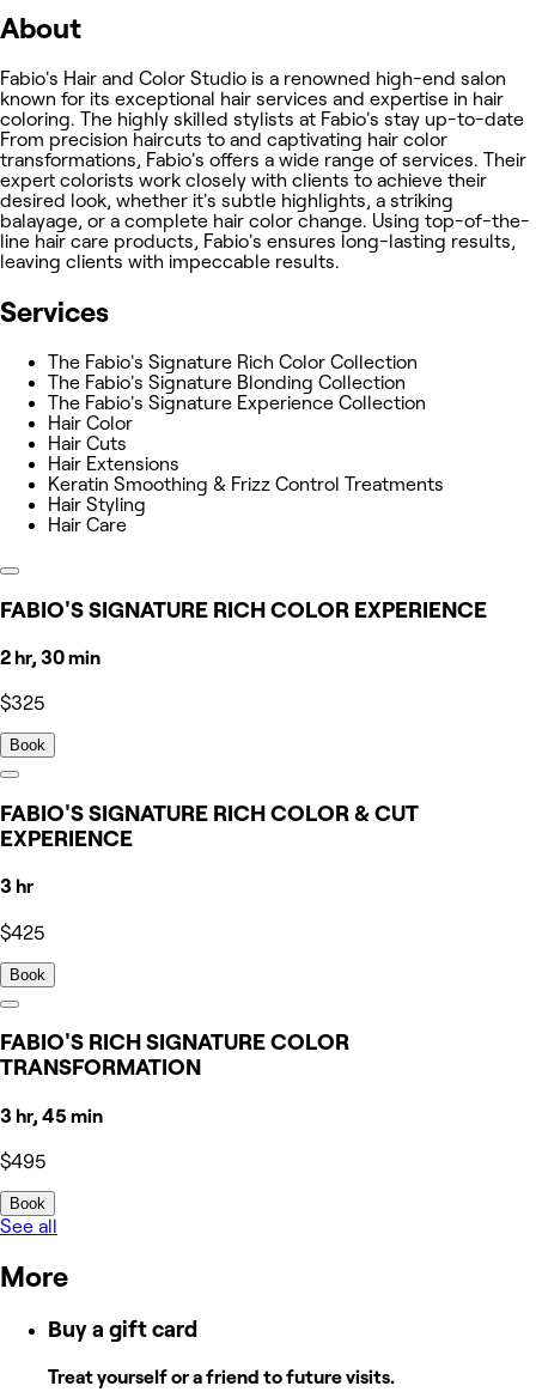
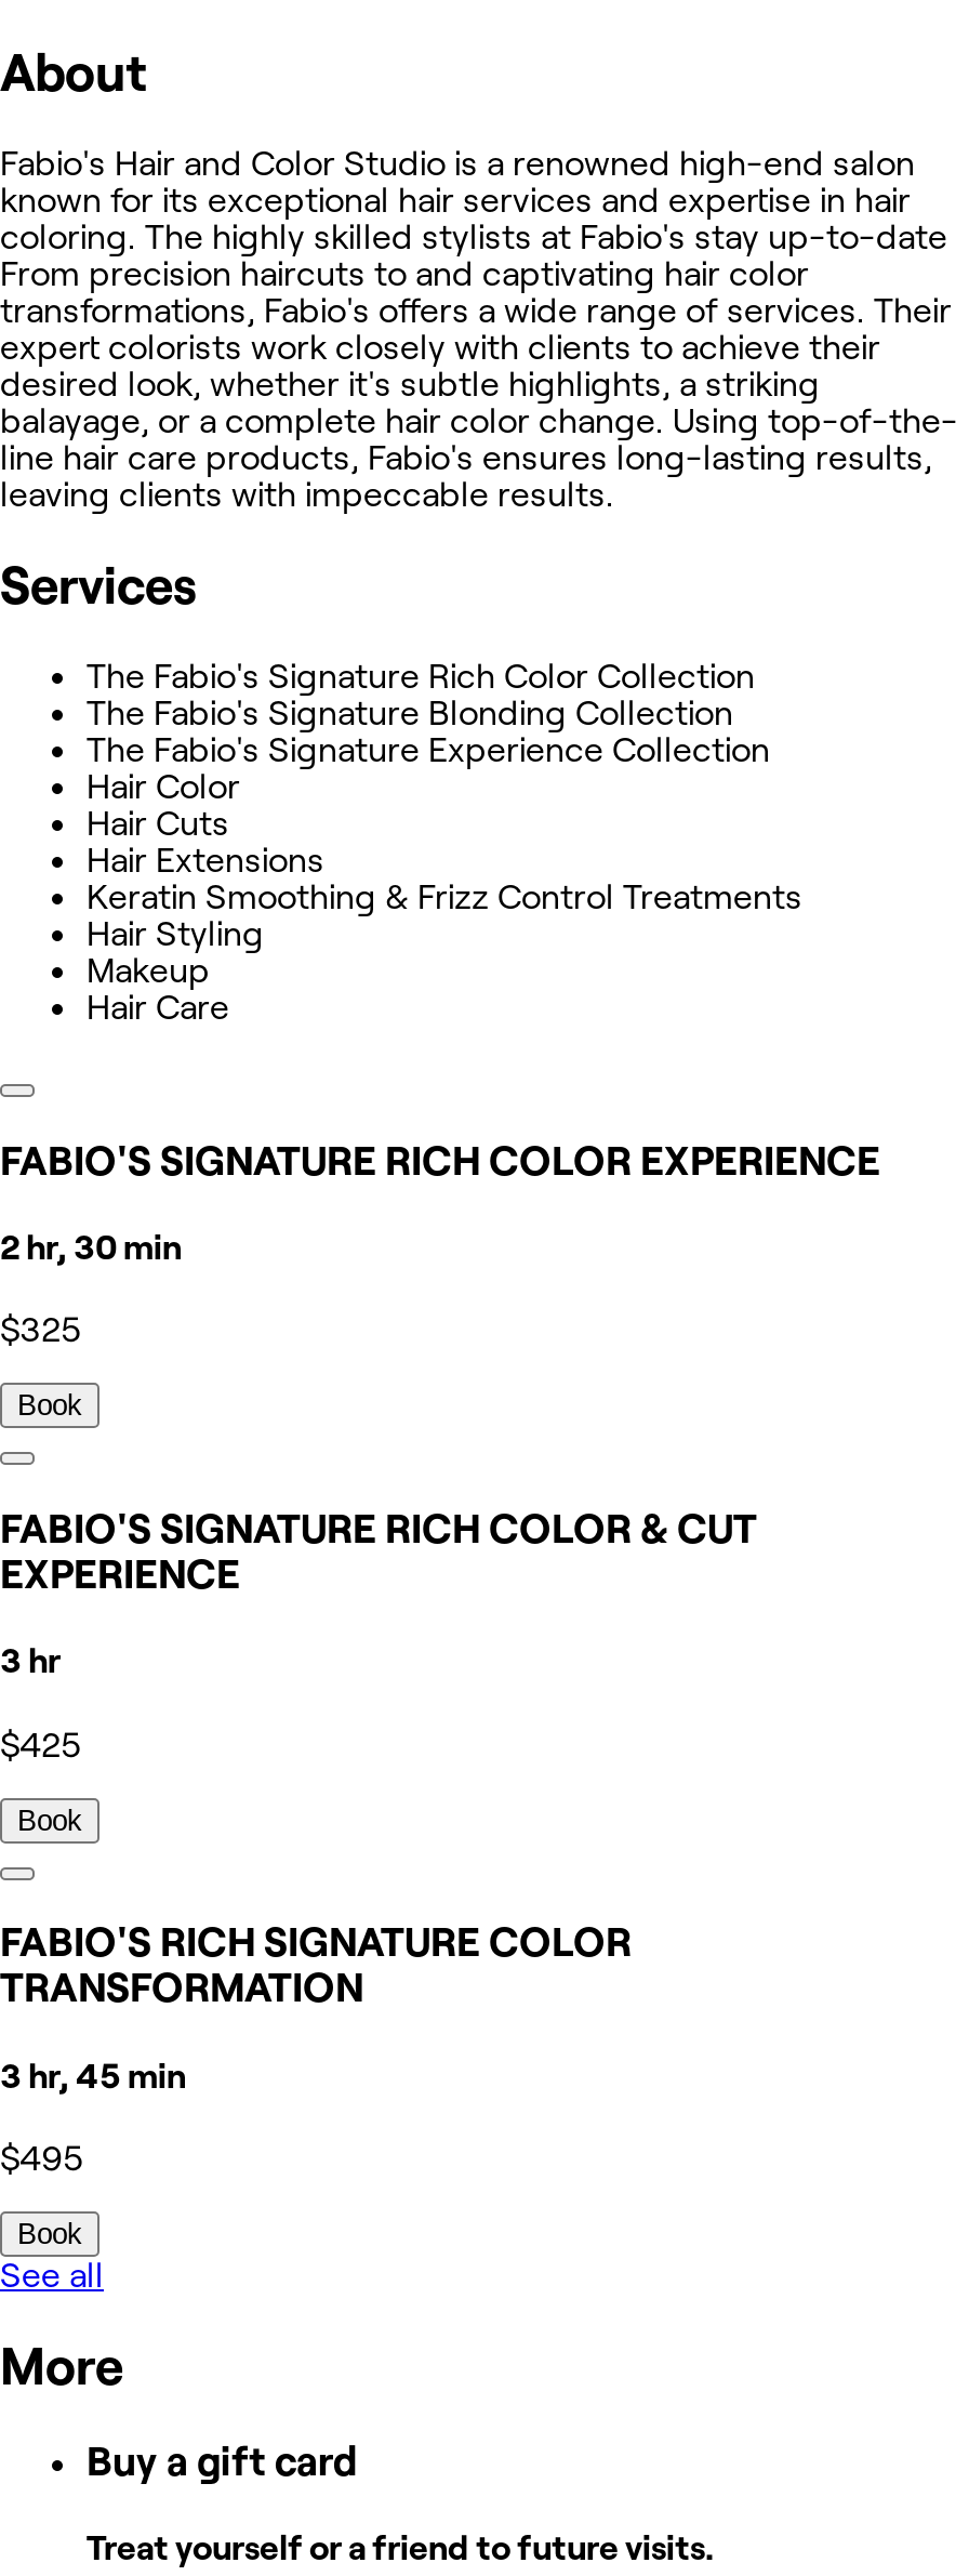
none -> [87,952,210,989] Makeup

